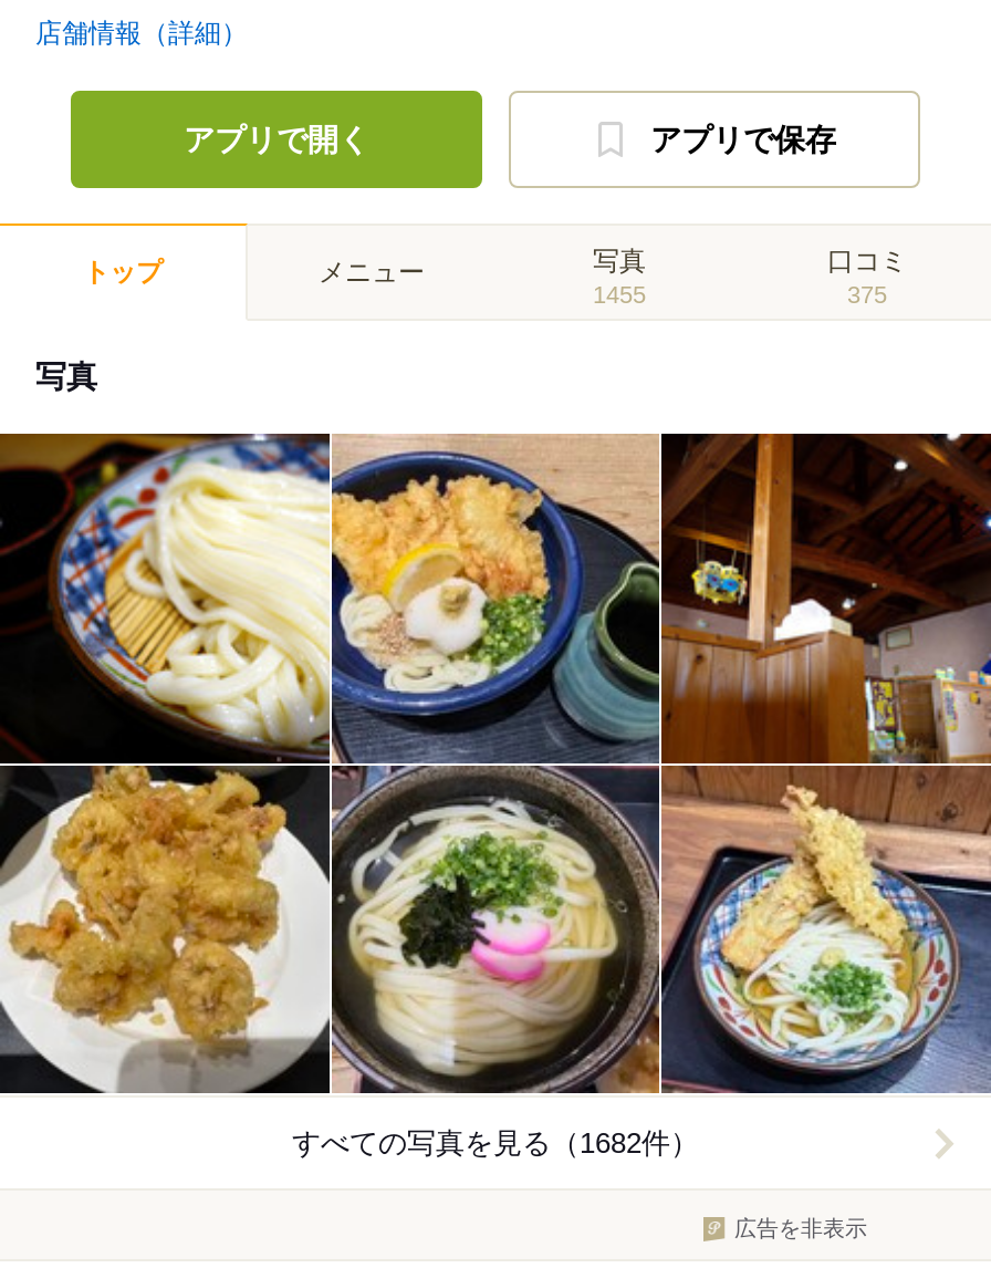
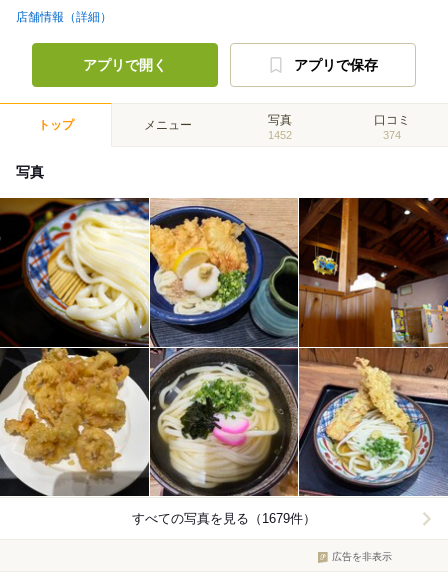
[593,281,646,308] 1455 -> [268,129,292,141] 1452
[847,281,887,308] 375 -> [383,129,401,141] 374
[292,1127,699,1160] すべての写真を見る（1682件） -> [132,511,316,526] すべての写真を見る（1679件）

